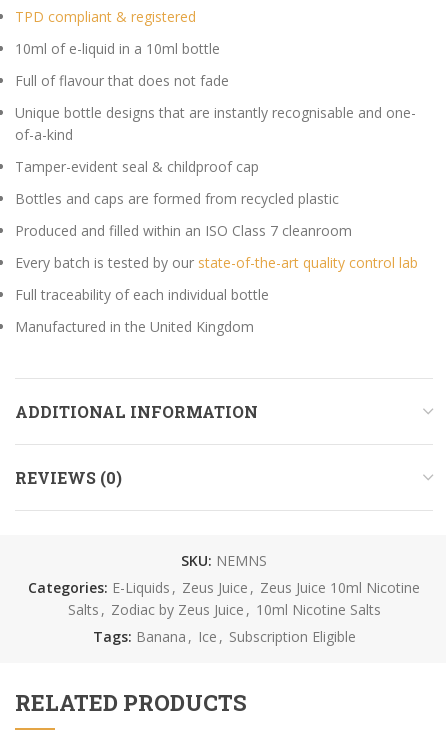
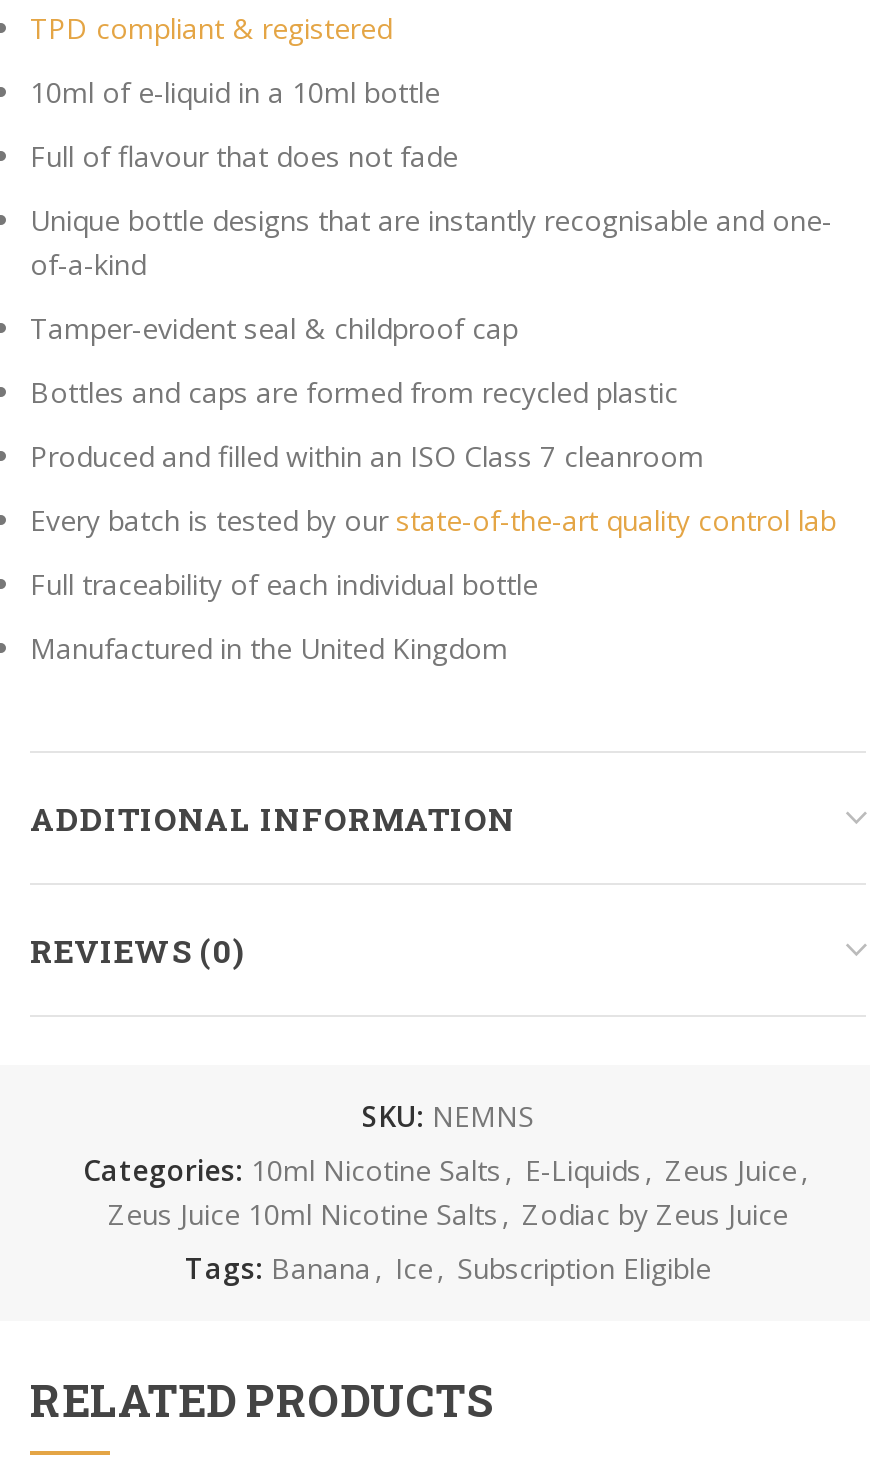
[28,578,420,619] Categories: E-Liquids , Zeus Juice , Zeus Juice 10ml Nicotine | Salts , Zodiac by Zeus Juice , 10ml Nicotine Salts -> [83,1151,809,1233] Categories: 10ml Nicotine Salts , E-Liquids , Zeus Juice , | Zeus Juice 10ml Nicotine Salts , Zodiac by Zeus Juice

